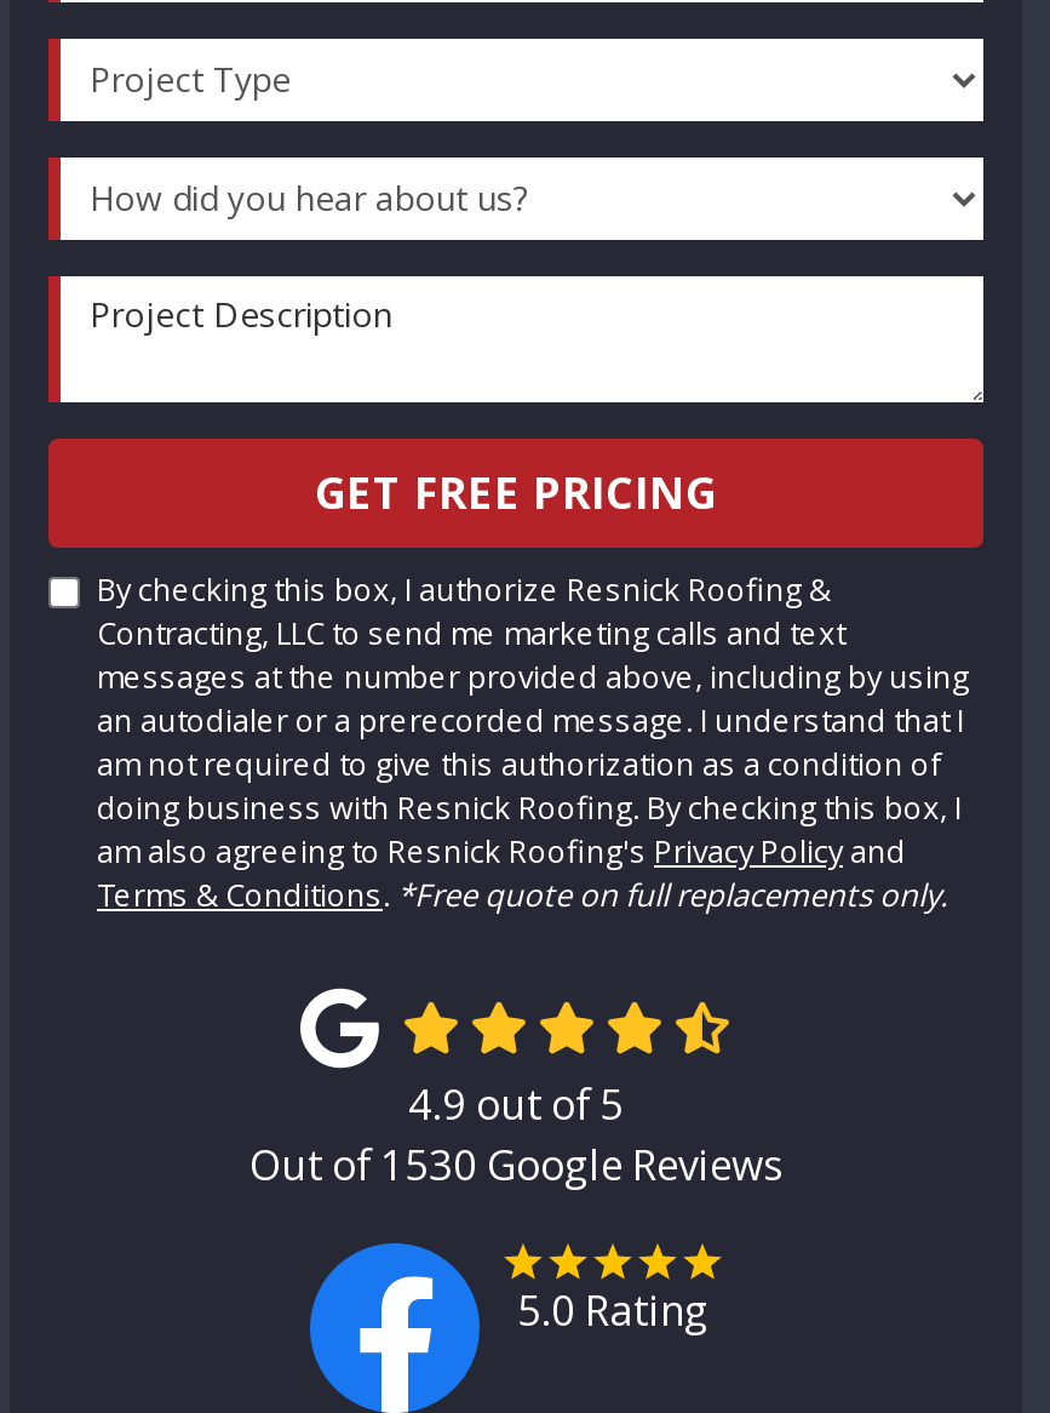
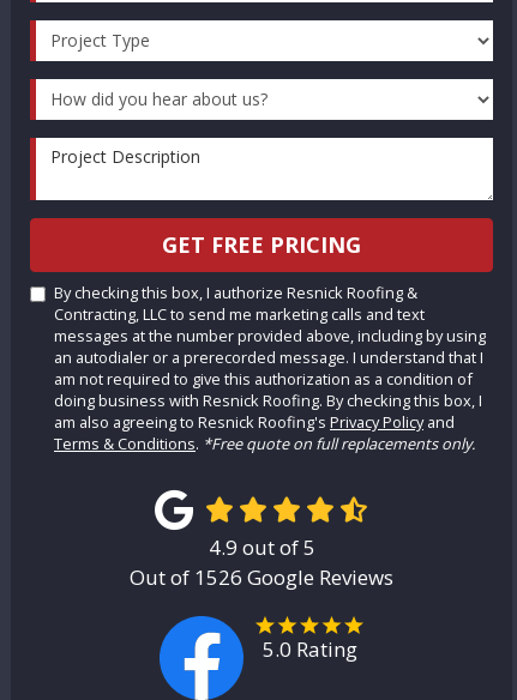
[249,1136,782,1192] Out of 1530 Google Reviews -> [130,563,393,591] Out of 1526 Google Reviews

